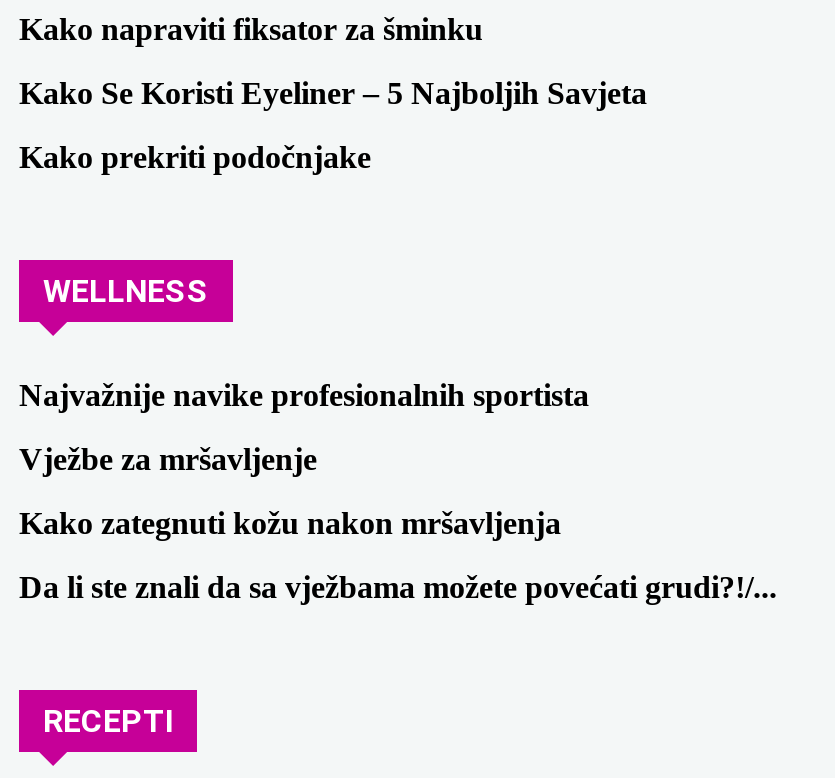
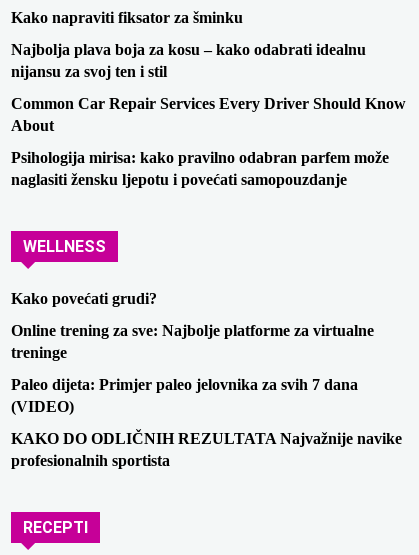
[19,75,647,173] Kako Se Koristi Eyeliner – 5 Najboljih Savjeta | Kako prekriti podočnjake -> [11,40,406,187] Najbolja plava boja za kosu – kako odabrati idealnu | nijansu za svoj ten i stil | Common Car Repair Services Every Driver Should Know | About | Psihologija mirisa: kako pravilno odabran parfem može | naglasiti žensku ljepotu i povećati samopouzdanje
[19,377,589,411] Najvažnije navike profesionalnih sportista -> [11,289,157,306] Kako povećati grudi?
[19,441,317,475] Vježbe za mršavljenje -> [11,321,374,360] Online trening za sve: Najbolje platforme za virtualne | treninge
[19,505,561,539] Kako zategnuti kožu nakon mršavljenja -> [11,375,358,414] Paleo dijeta: Primjer paleo jelovnika za svih 7 dana | (VIDEO)
[19,569,777,603] Da li ste znali da sa vježbama možete povećati grudi?!/... -> [11,429,402,468] KAKO DO ODLIČNIH REZULTATA Najvažnije navike | profesionalnih sportista

